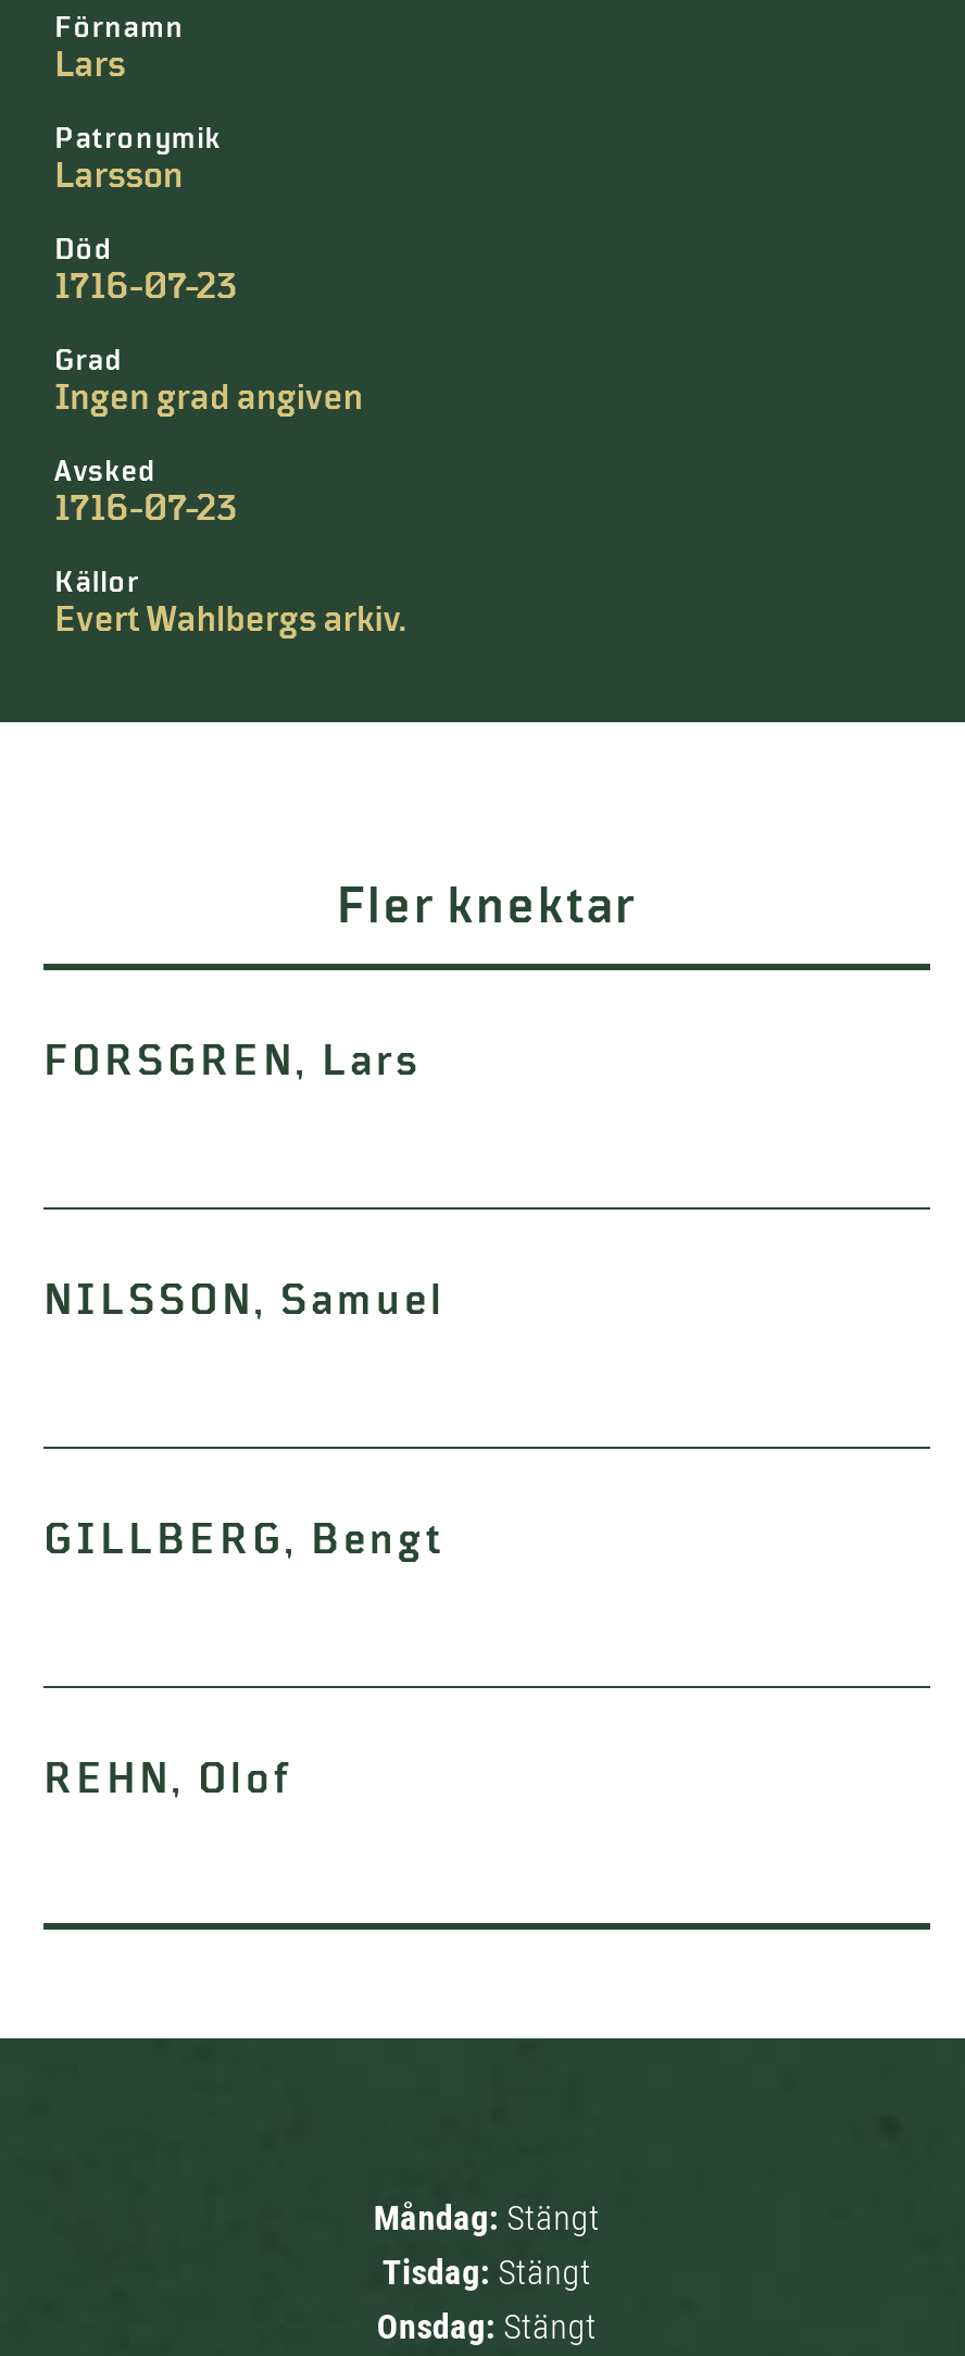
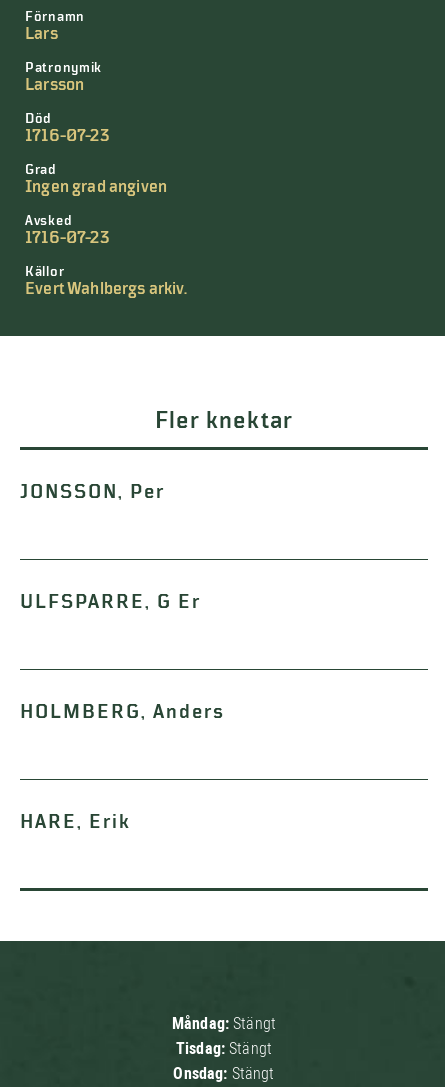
[43,1038,422,1086] FORSGREN, Lars -> [20,481,165,503] JONSSON, Per
[43,1277,446,1325] NILSSON, Samuel -> [20,591,201,613] ULFSPARRE, G Er
[43,1516,446,1564] GILLBERG, Bengt -> [20,701,225,723] HOLMBERG, Anders
[43,1756,293,1803] REHN, Olof -> [20,811,131,833] HARE, Erik

